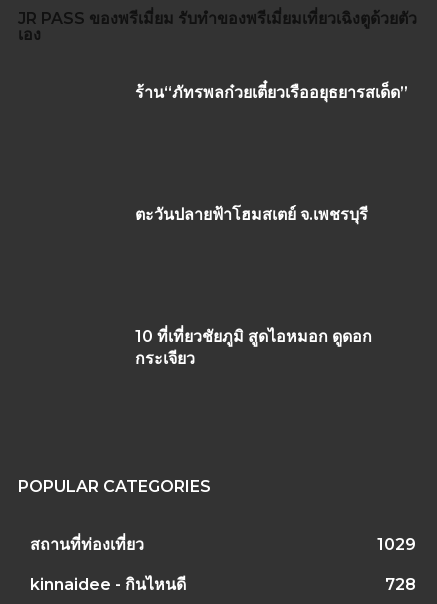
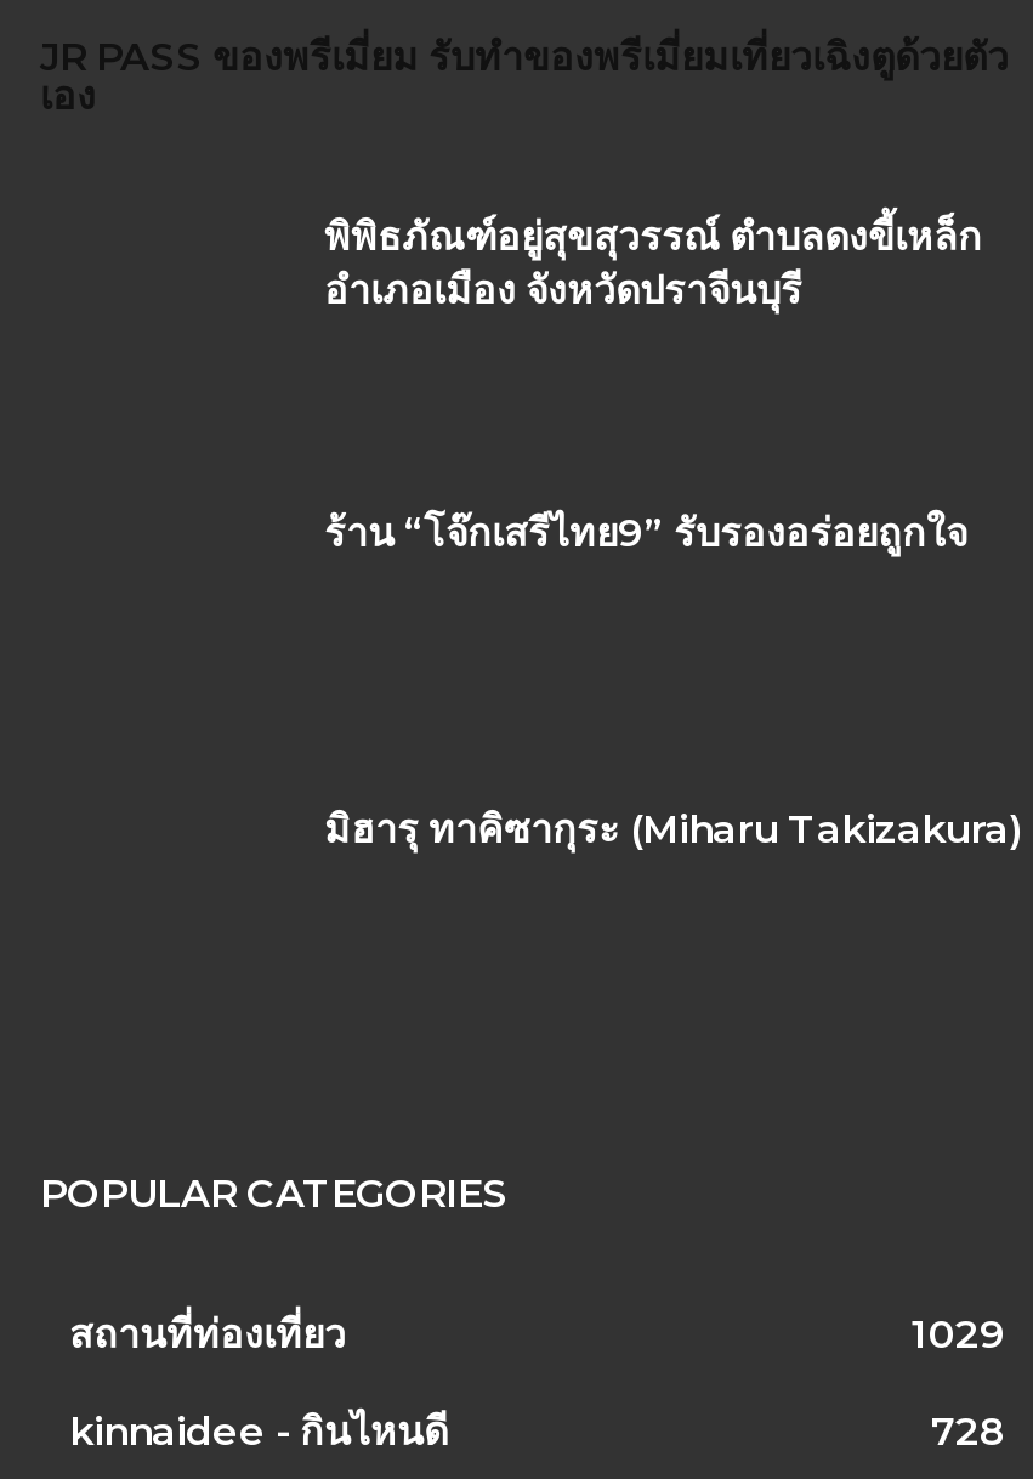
[135,83,408,102] ร้าน“ภัทรพลก๋วยเตี๋ยวเรืออยุธยารสเด็ด” -> [324,214,982,314] พิพิธภัณฑ์อยู่สุขสุวรรณ์ ตำบลดงขี้เหล็ก | อำเภอเมือง จังหวัดปราจีนบุรี
[135,205,368,224] ตะวันปลายฟ้าโฮมสเตย์ จ.เพชรบุรี -> [324,510,967,556] ร้าน “โจ๊กเสรีไทย9” รับรองอร่อยถูกใจ
[135,327,372,368] 10 ที่เที่ยวชัยภูมิ สูดไอหมอก ดูดอก | กระเจียว -> [324,806,1021,852] มิฮารุ ทาคิซากุระ (Miharu Takizakura)

